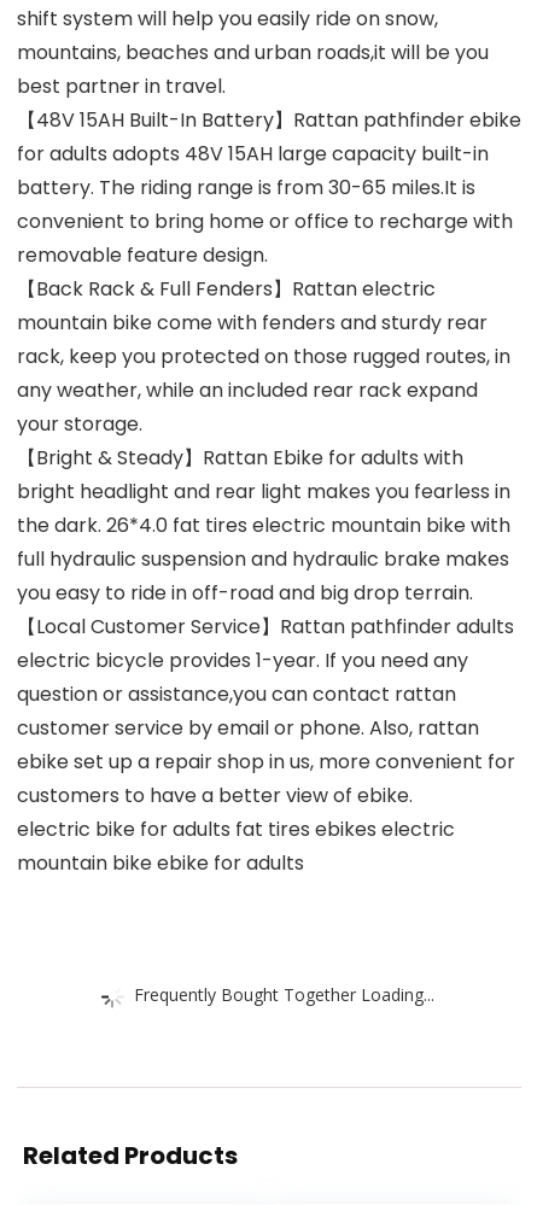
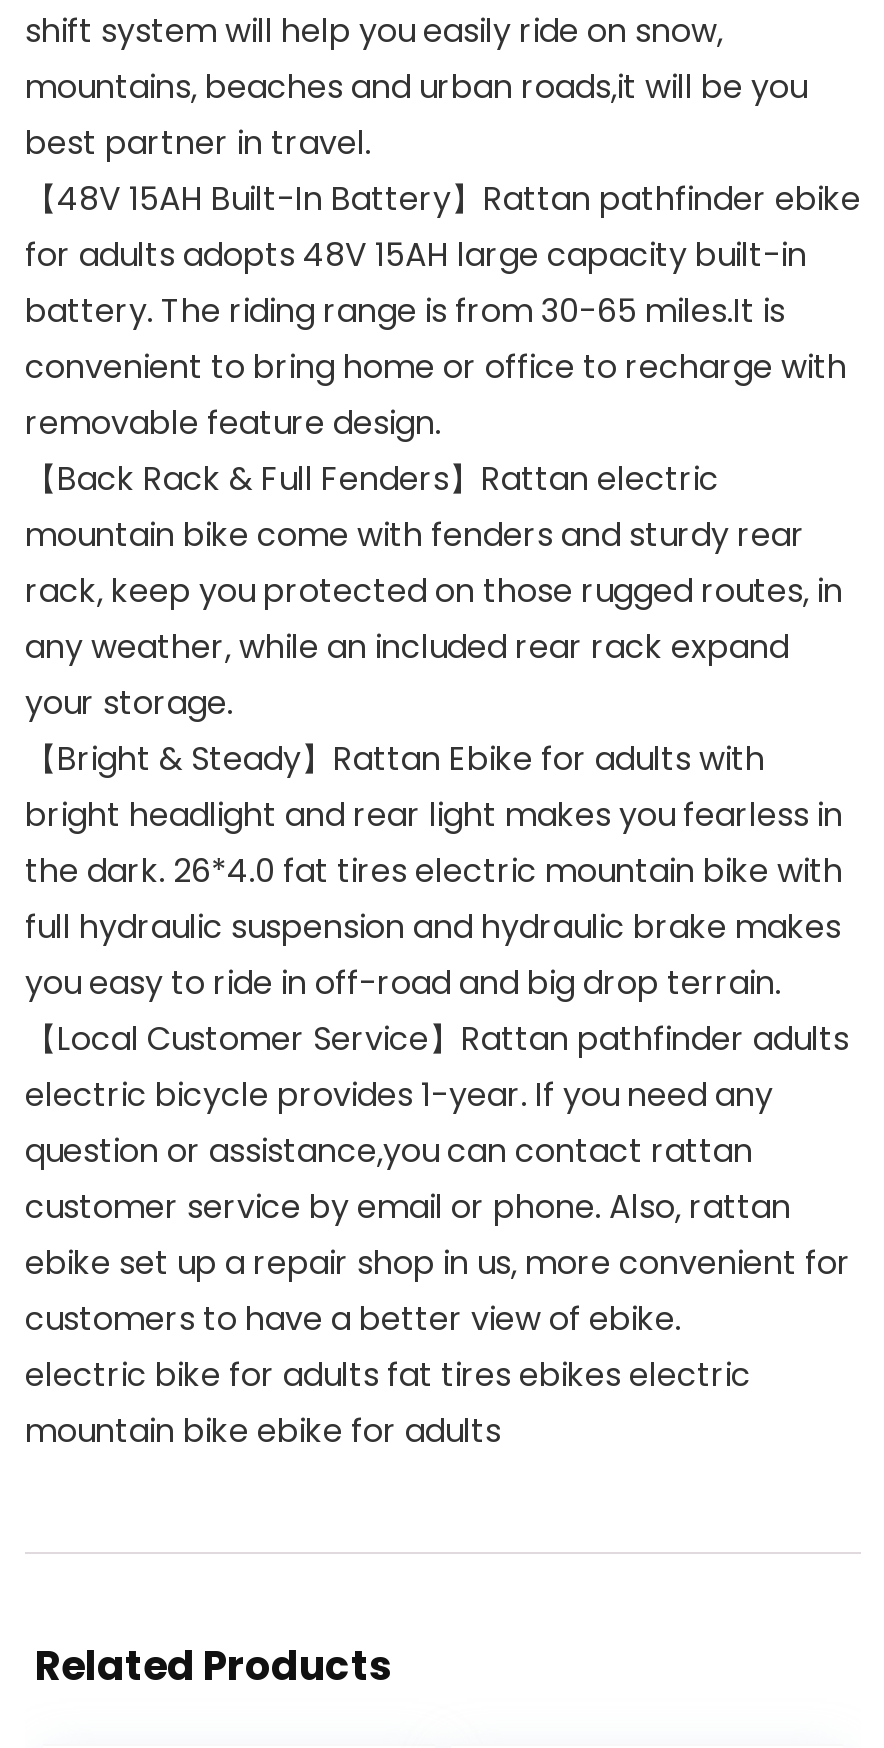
[134,983,434,1005] Frequently Bought Together Loading... -> none

